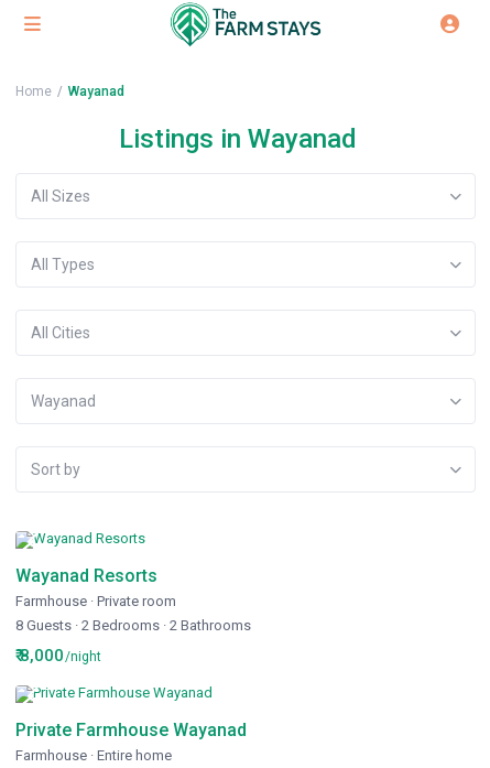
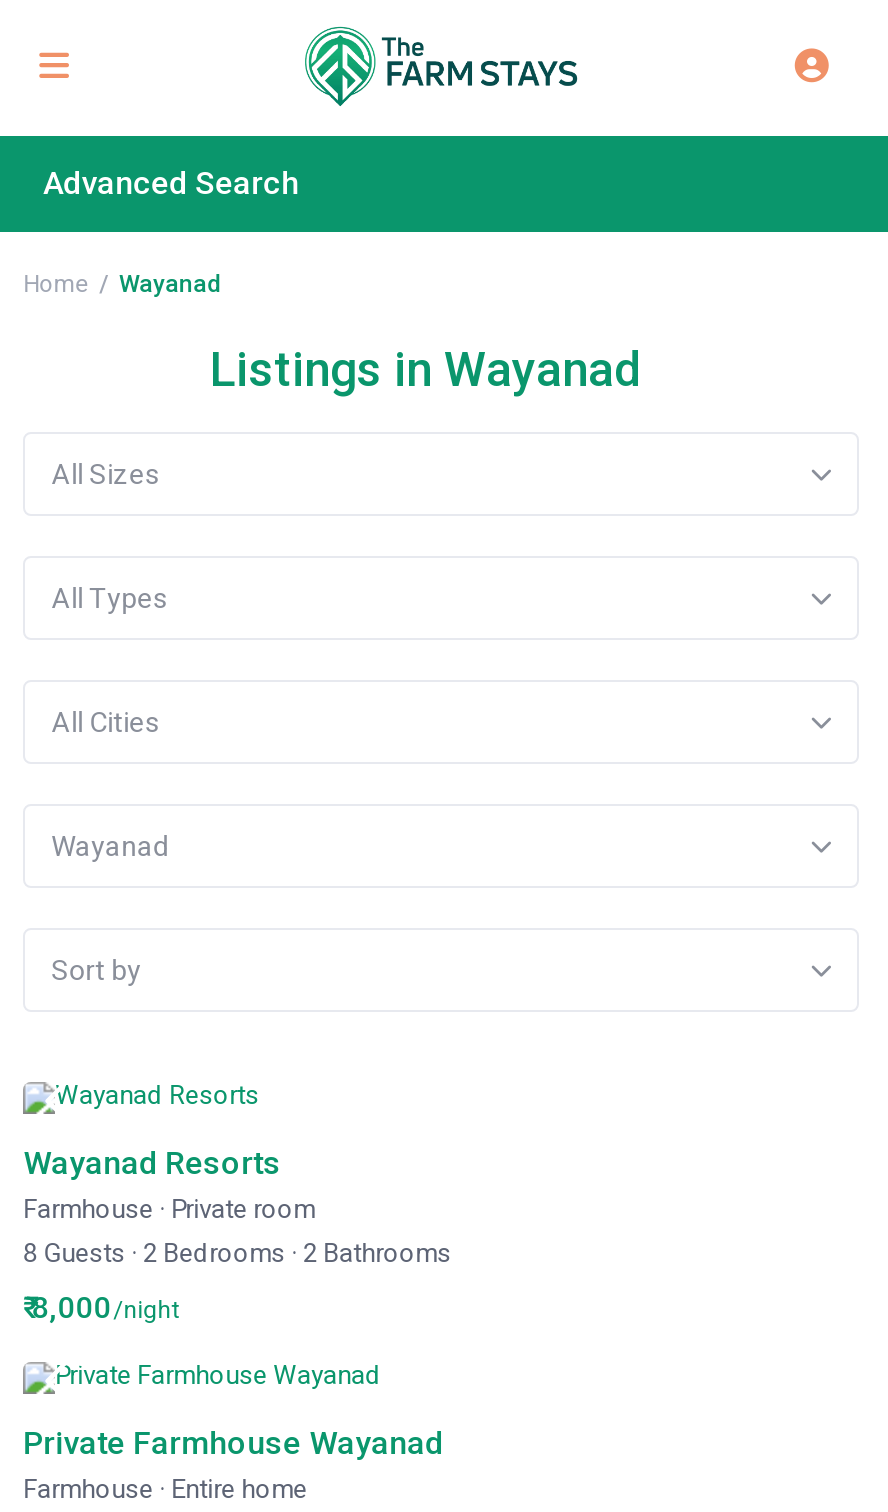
none -> [43,164,299,202] Advanced Search

